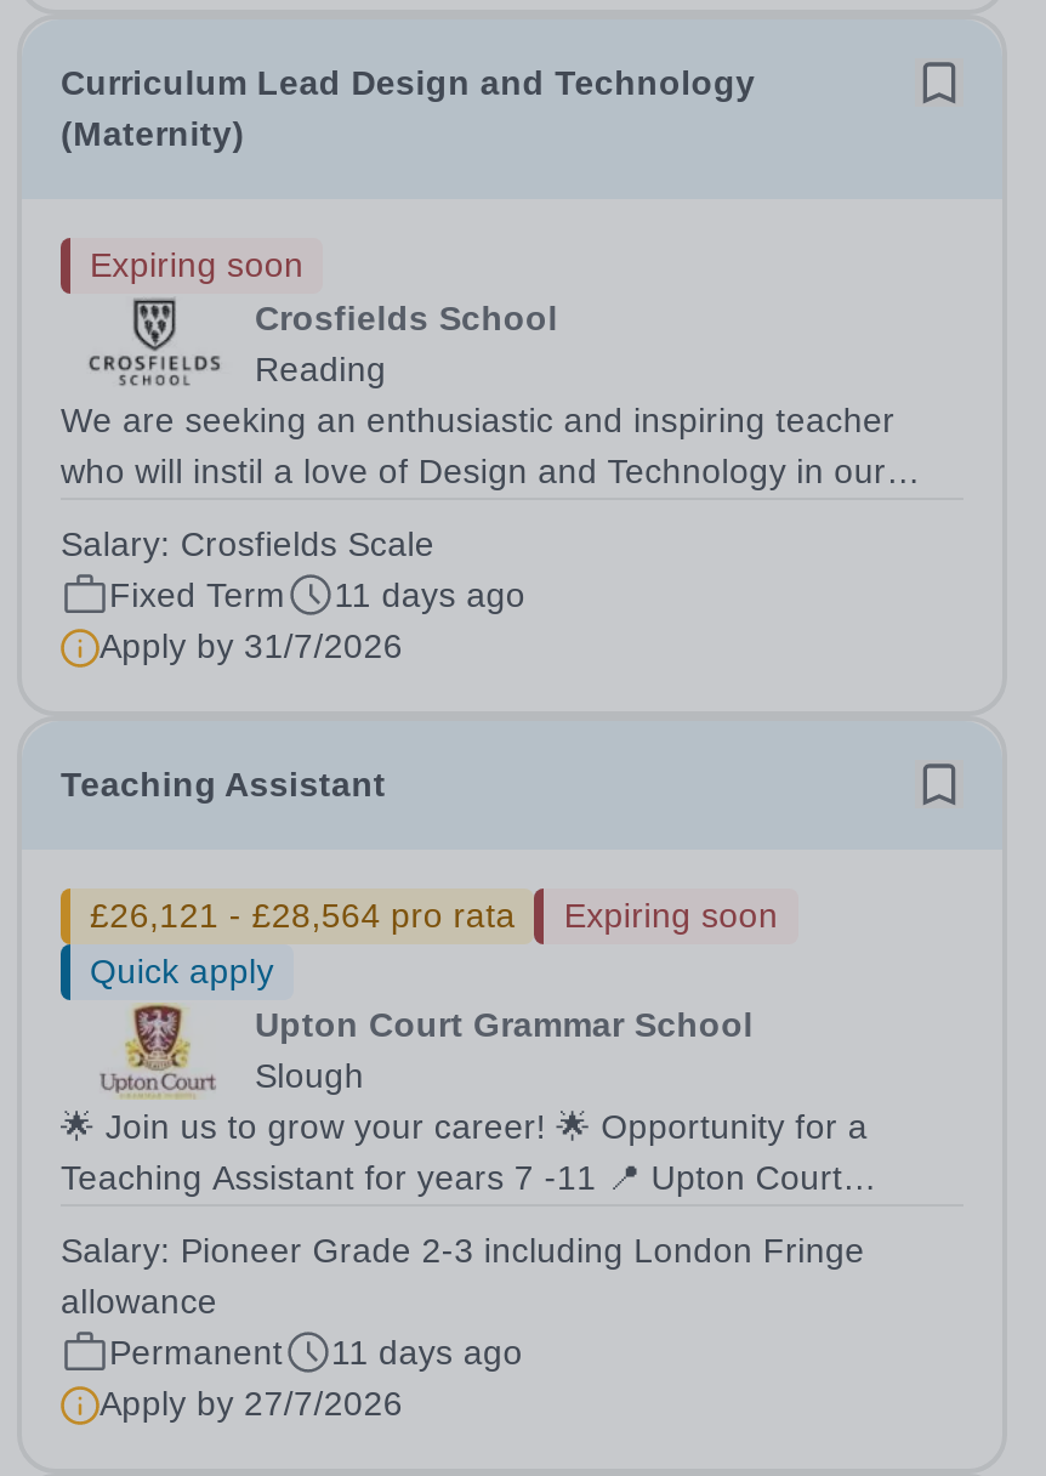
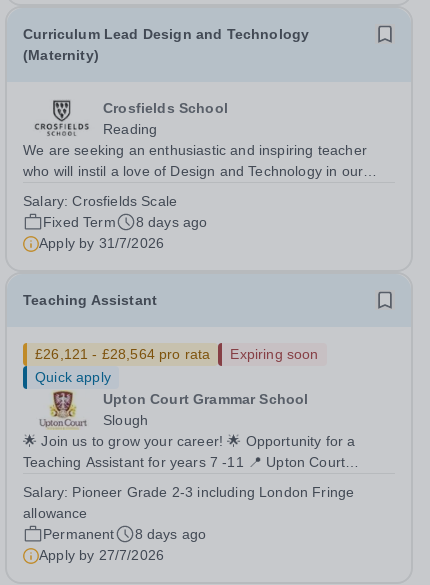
[90,245,304,284] Expiring soon -> none
[109,575,526,614] Fixed Term 11 days ago -> [43,214,207,230] Fixed Term 8 days ago
[109,1333,523,1372] Permanent 11 days ago -> [43,526,206,542] Permanent 8 days ago

